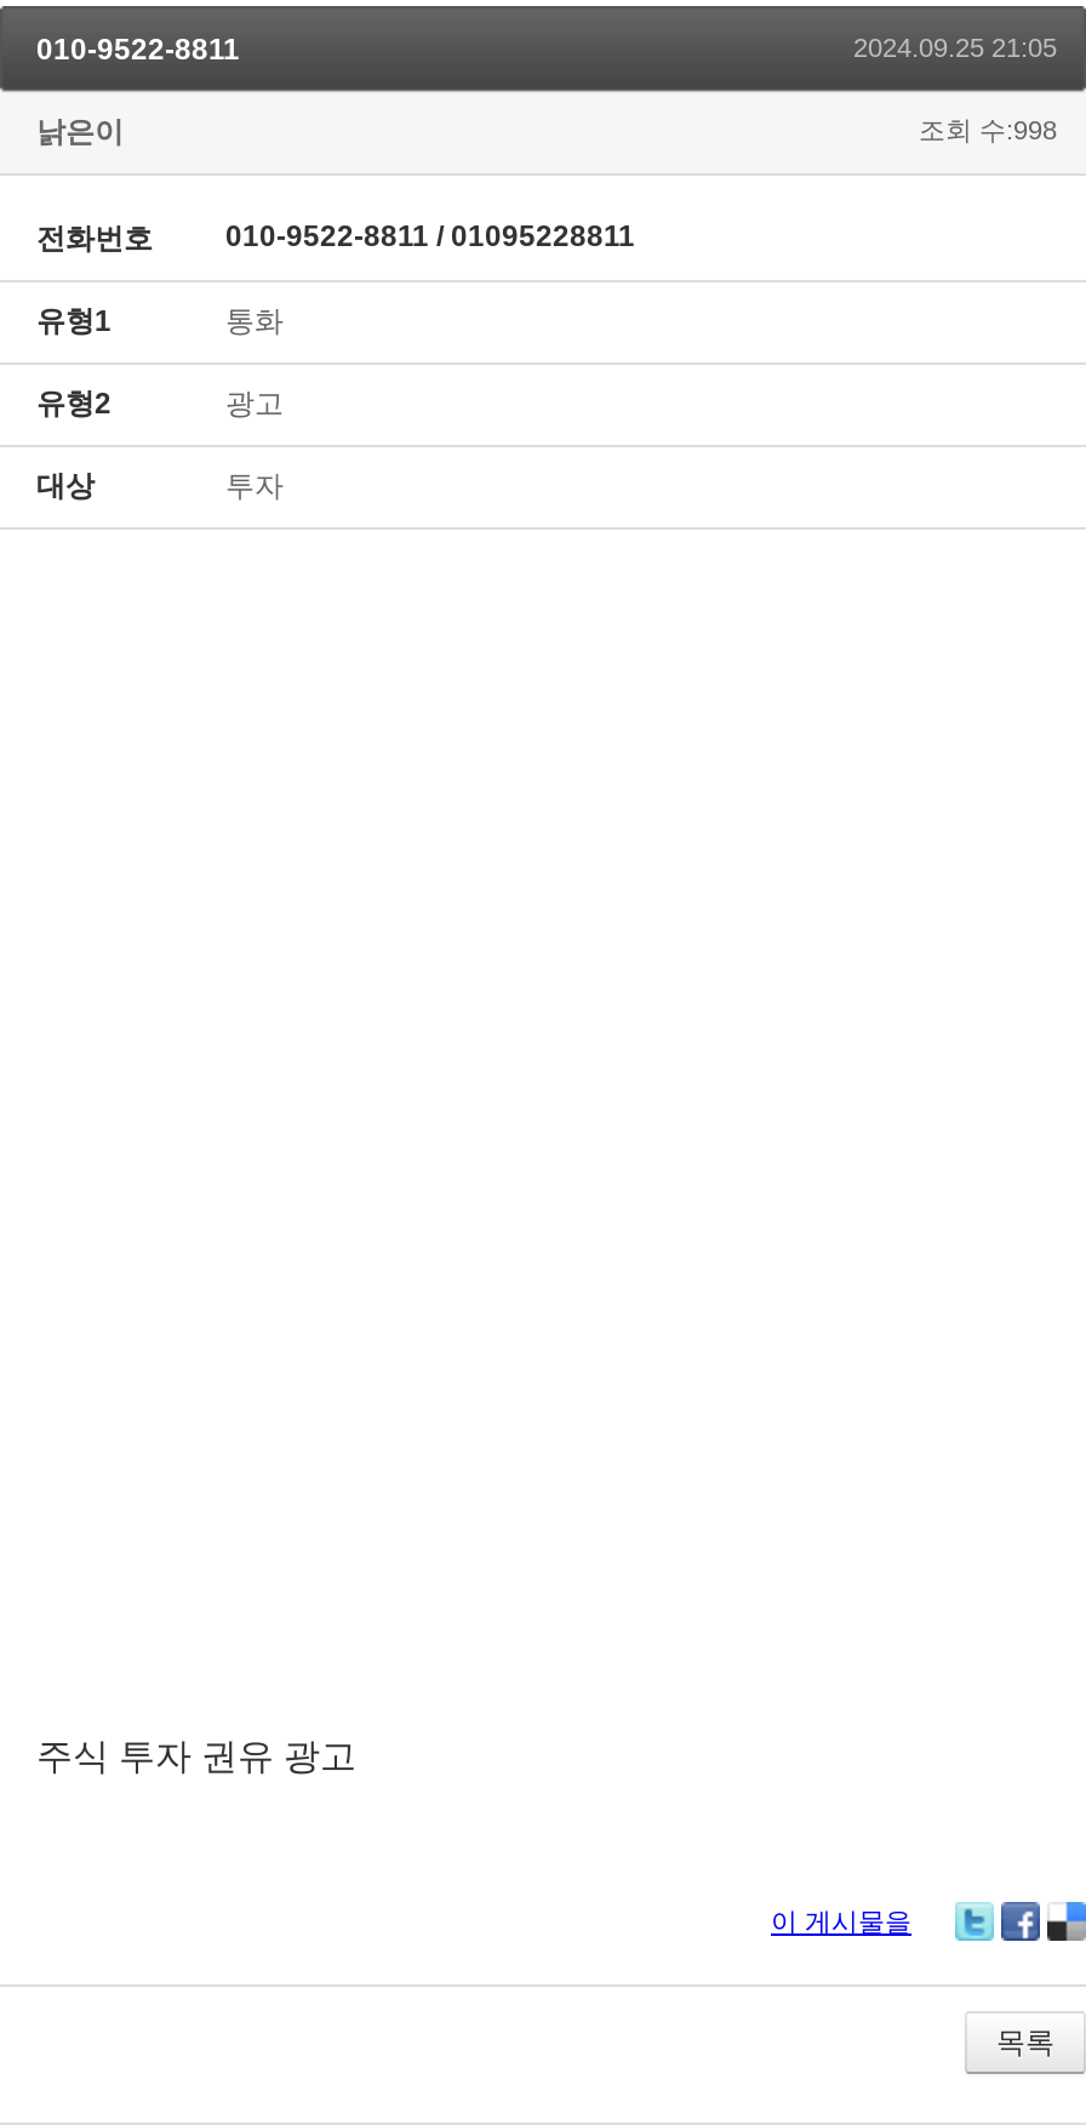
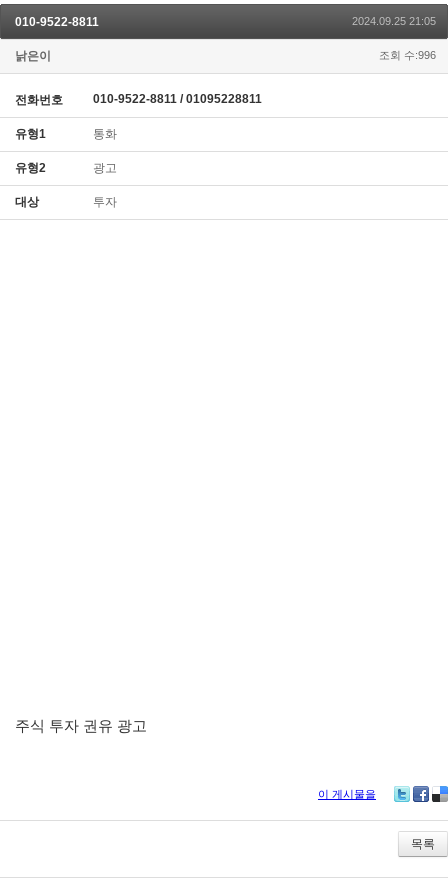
[919,115,1057,144] 조회 수:998 -> [379,49,436,61] 조회 수:996

